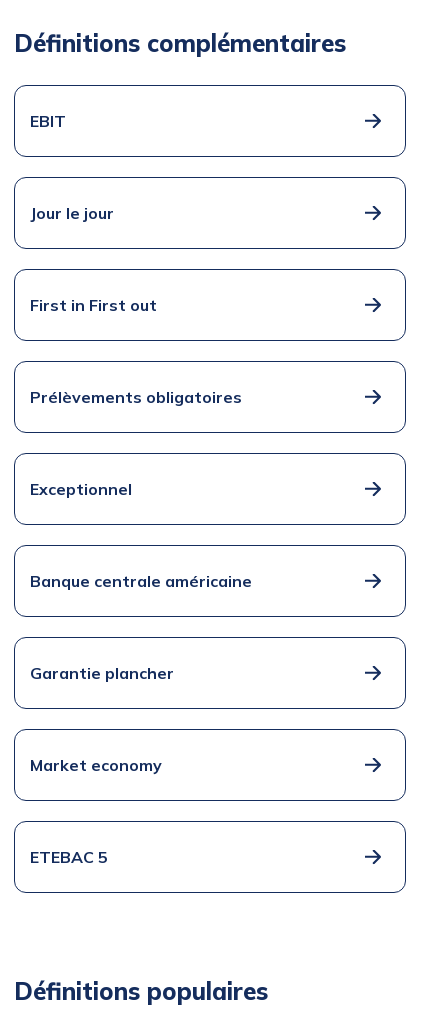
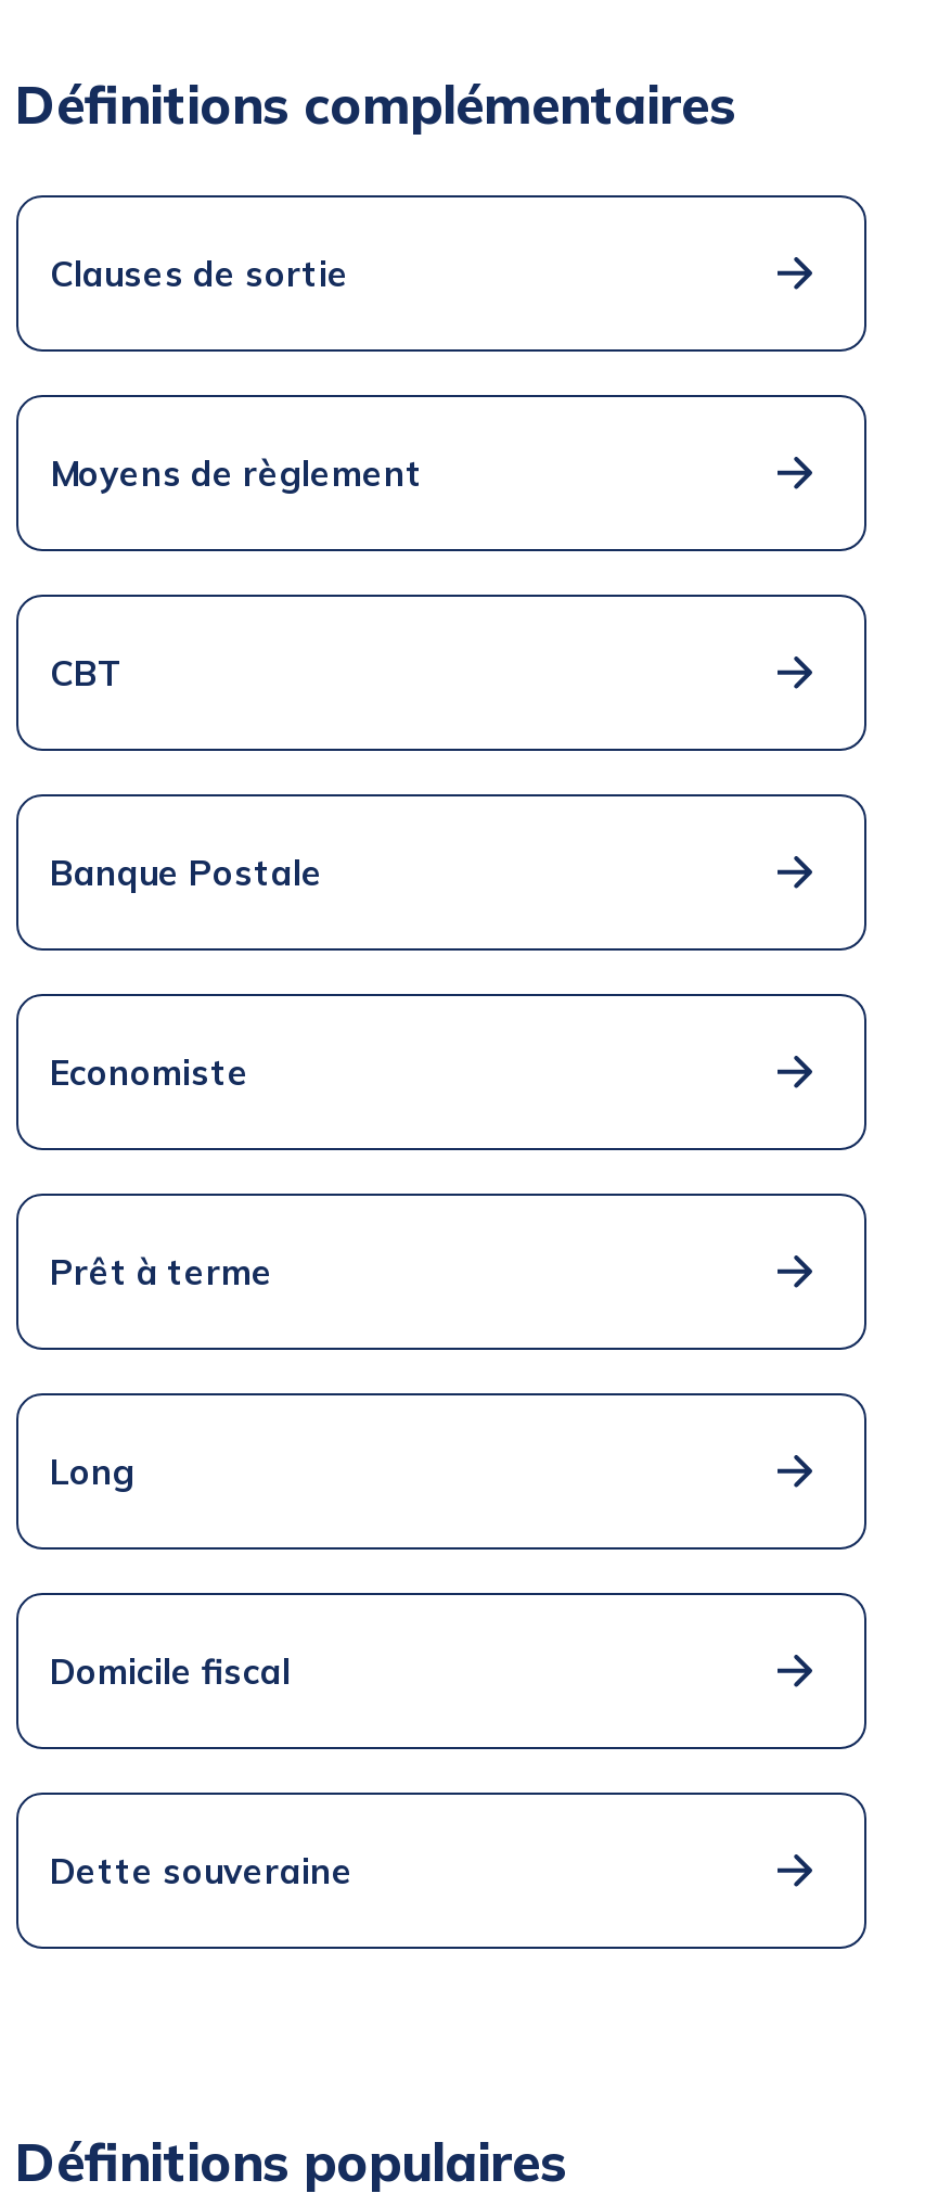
[29,110,65,130] EBIT -> [50,251,349,294] Clauses de sortie
[29,202,113,222] Jour le jour -> [50,450,423,494] Moyens de règlement
[29,294,156,314] First in First out -> [50,650,124,693] CBT
[29,386,241,406] Prélèvements obligatoires -> [50,850,323,893] Banque Postale
[29,478,131,498] Exceptionnel -> [50,1049,249,1093] Economiste
[29,570,251,590] Banque centrale américaine -> [50,1249,273,1292] Prêt à terme
[29,662,173,682] Garantie plancher -> [50,1449,134,1492] Long
[29,754,161,774] Market economy -> [50,1648,291,1692] Domicile fiscal
[29,846,107,866] ETEBAC 5 -> [50,1848,354,1891] Dette souveraine

